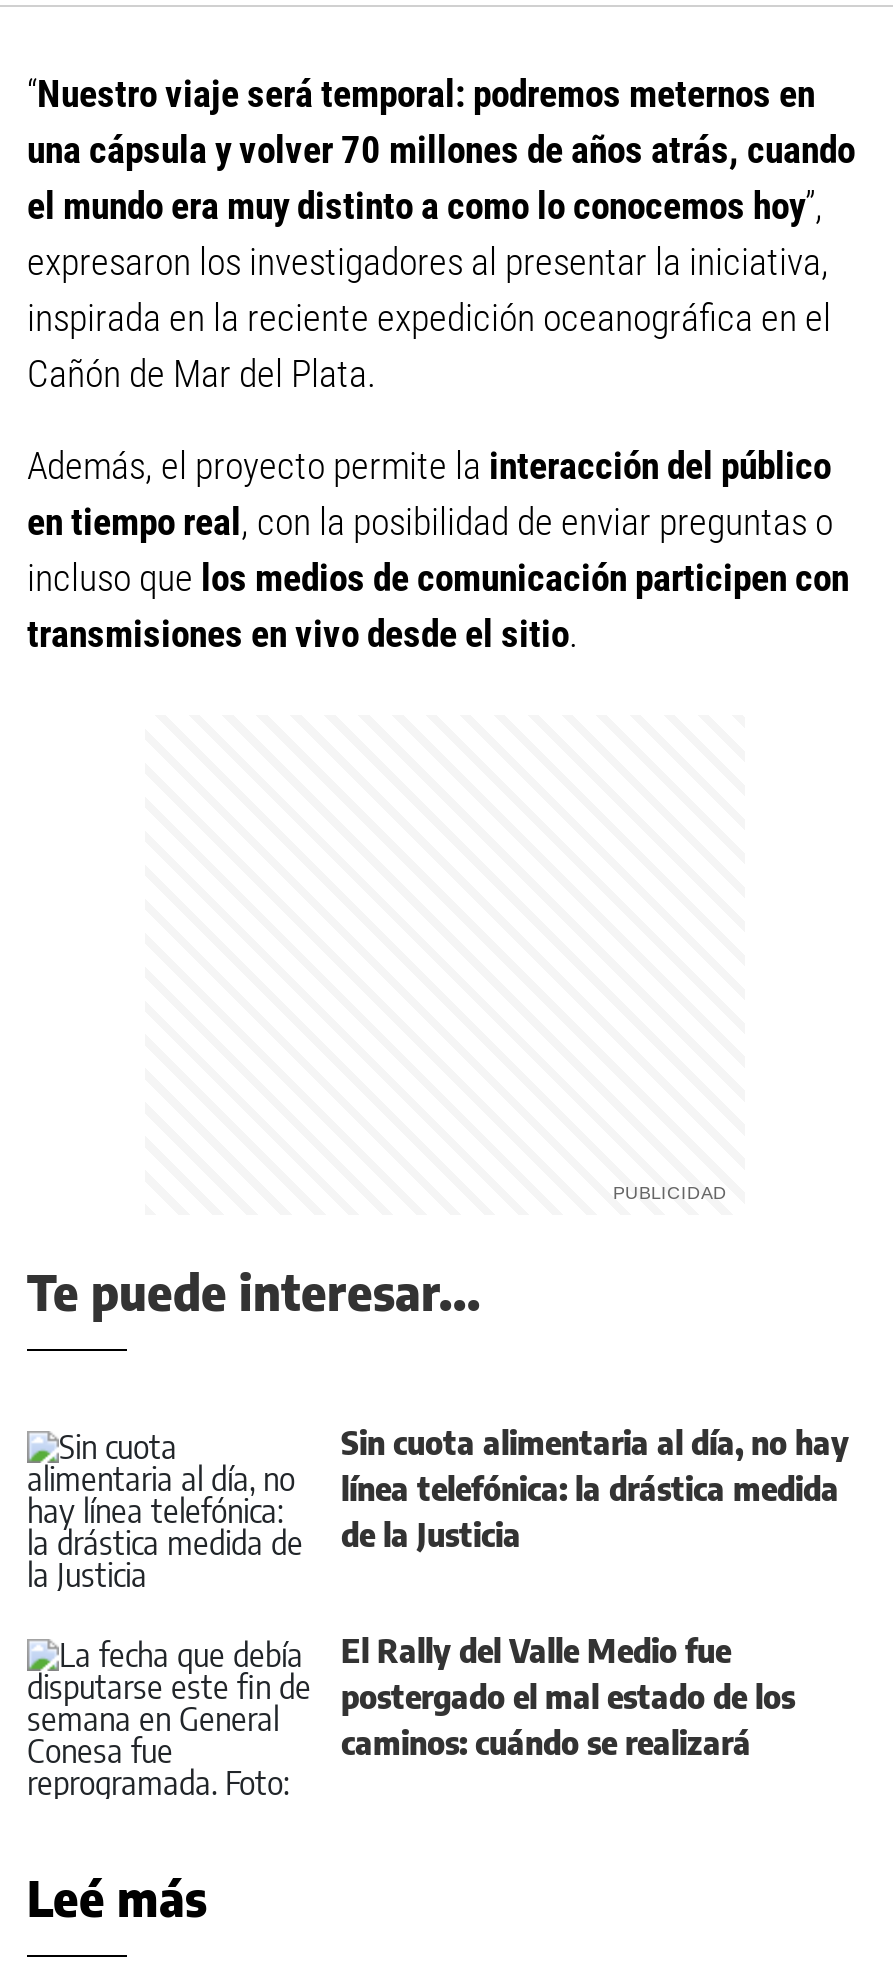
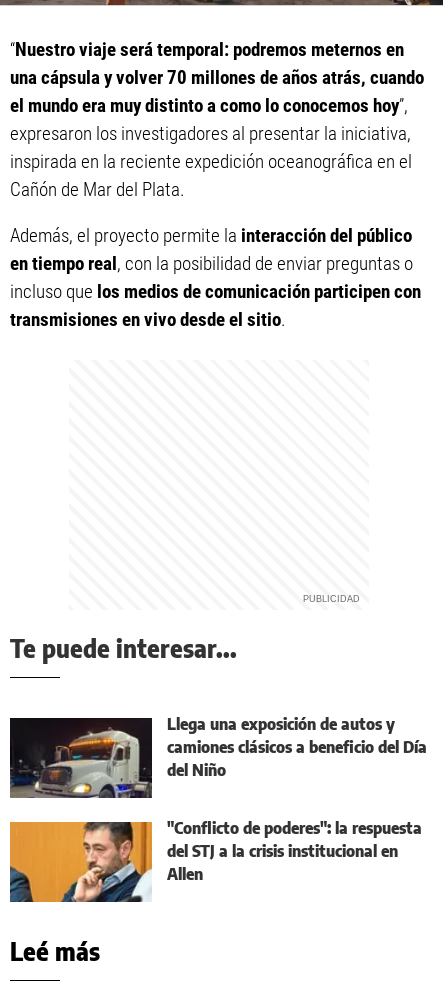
[27,1424,849,1591] [image] | Sin cuota alimentaria al día, no hay | línea telefónica: la drástica medida | de la Justicia -> [9,714,427,799] [image] | Llega una exposición de autos y | camiones clásicos a beneficio del Día | del Niño
[25,1632,795,1801] [image] | El Rally del Valle Medio fue | postergado el mal estado de los | caminos: cuándo se realizará -> [9,818,422,903] [image] | "Conflicto de poderes": la respuesta | del STJ a la crisis institucional en | Allen

